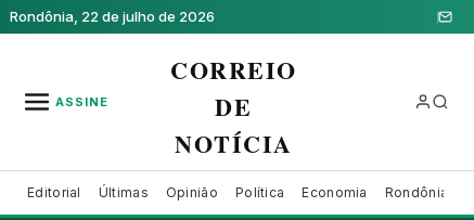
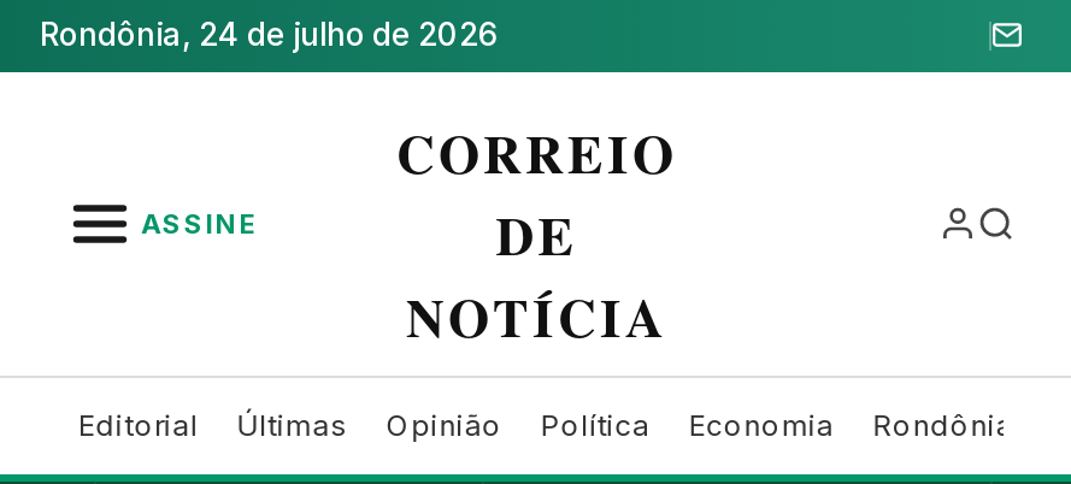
[10,8,215,25] Rondônia, 22 de julho de 2026 -> [40,14,498,53] Rondônia, 24 de julho de 2026

